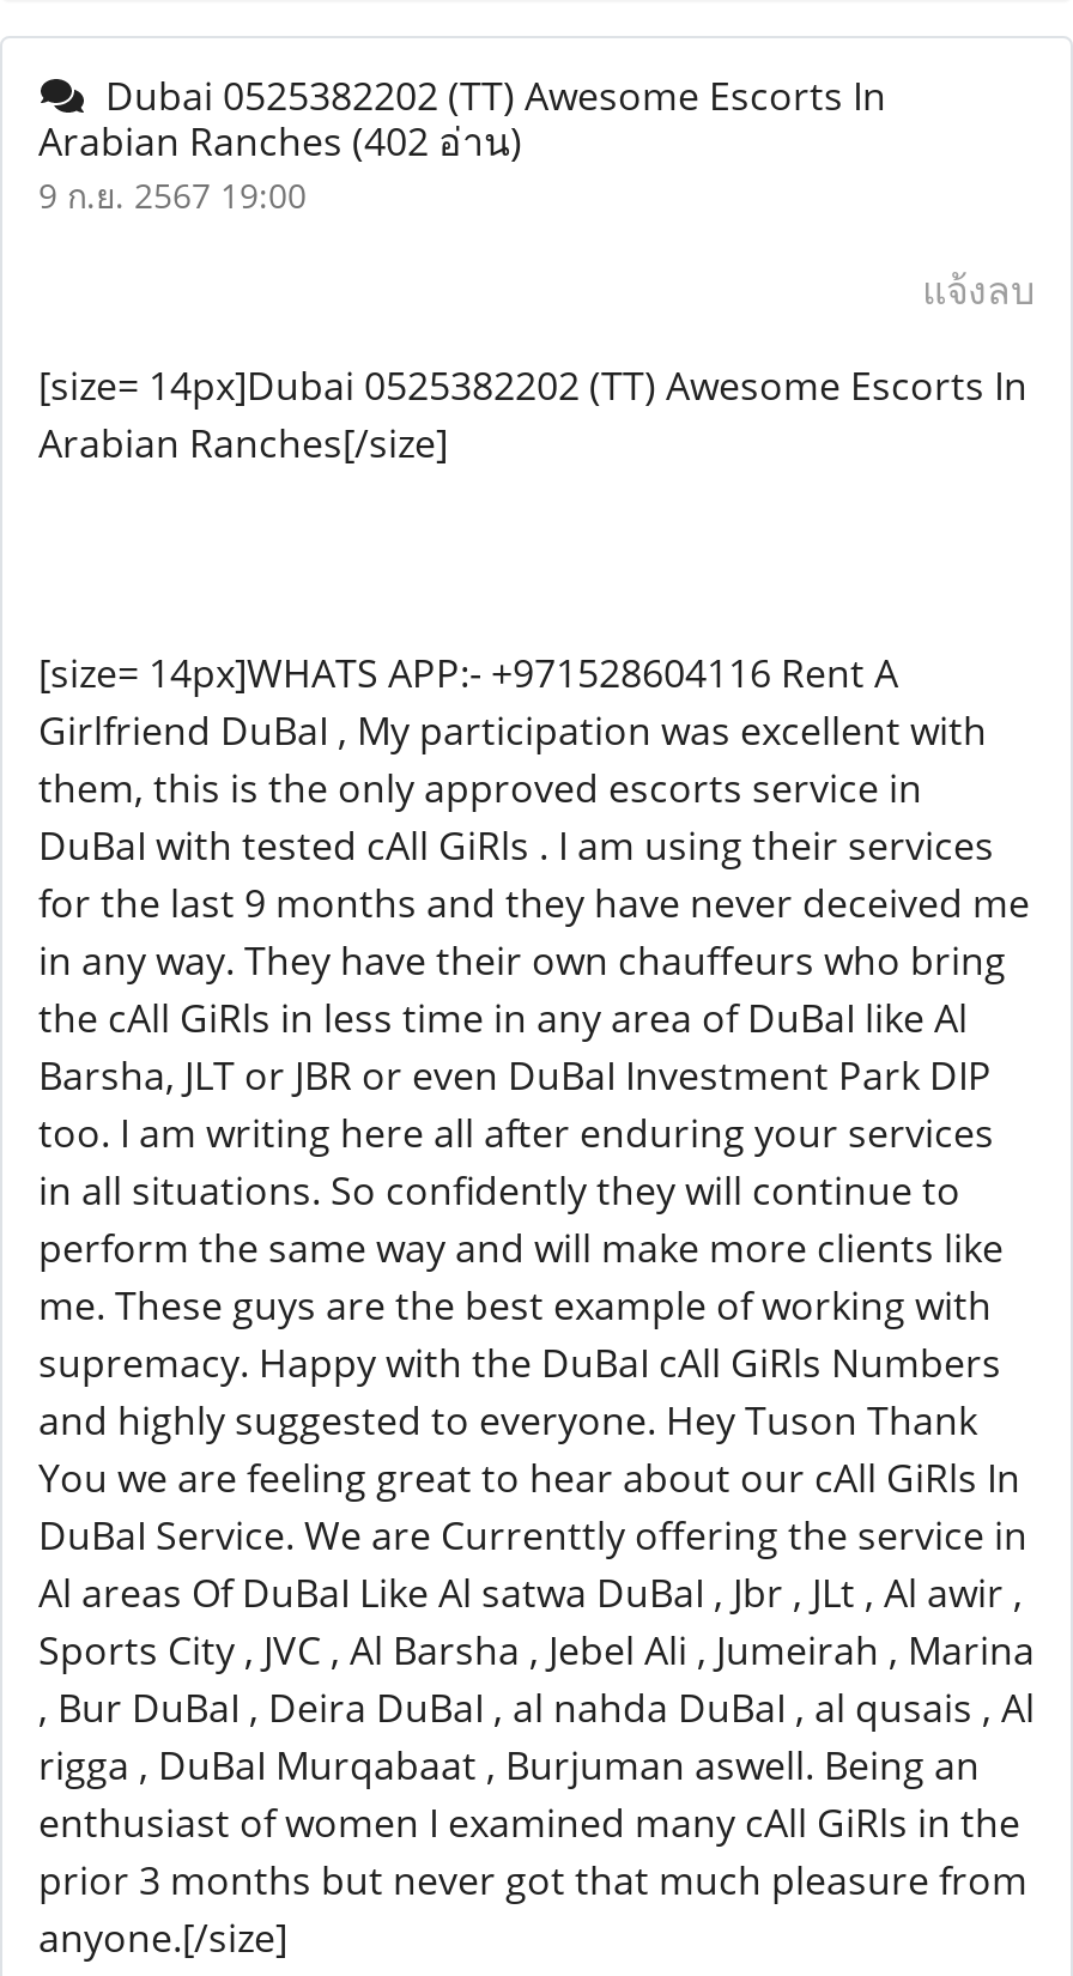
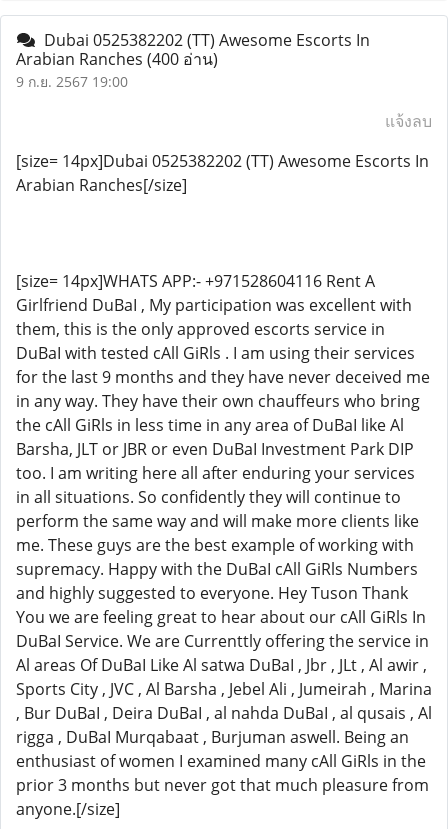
[38,115,522,168] Arabian Ranches (402 อ่าน) -> [16,48,218,70] Arabian Ranches (400 อ่าน)

